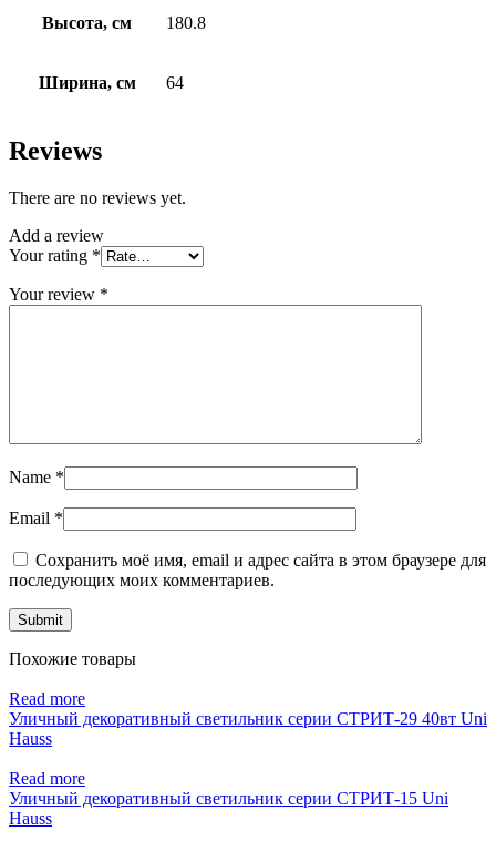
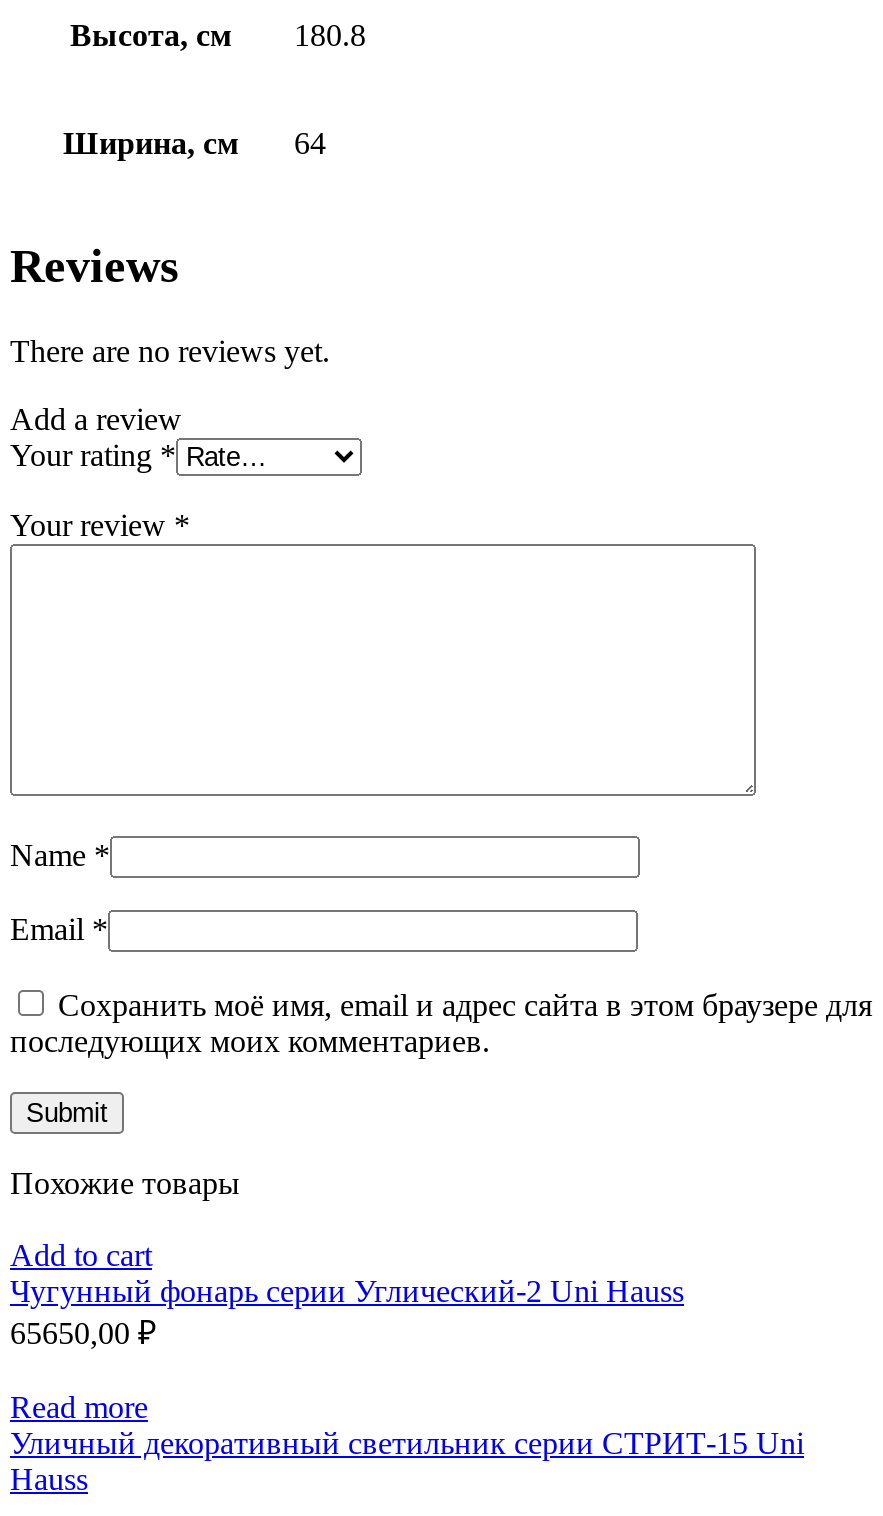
[9,689,487,748] Read more | Уличный декоративный светильник серии СТРИТ-29 40вт Uni | Hauss -> [10,1238,684,1350] Add to cart | Чугунный фонарь серии Углический-2 Uni Hauss | 65650,00 ₽

